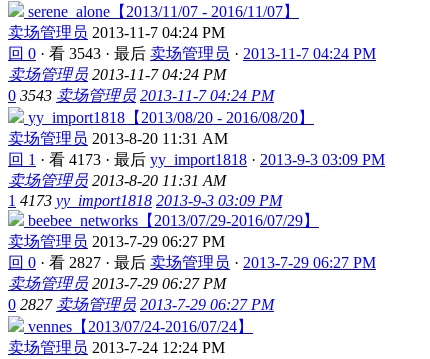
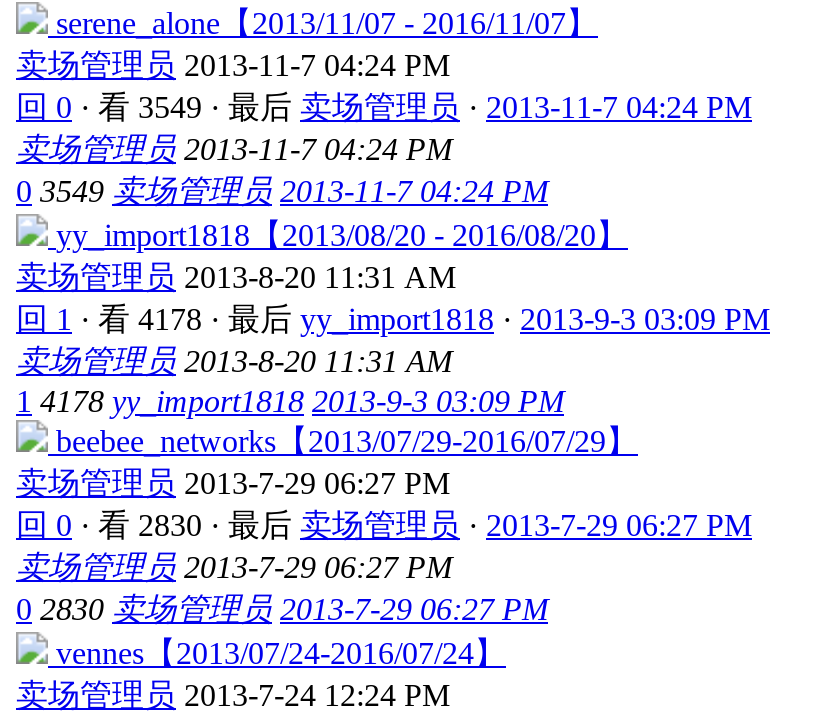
[8,45,376,62] 回 0 · 看 3543 · 最后卖场管理员· 2013-11-7 04:24 PM -> [16,90,752,124] 回 0 · 看 3549 · 最后卖场管理员· 2013-11-7 04:24 PM
[8,87,274,104] 0 3543 卖场管理员 2013-11-7 04:24 PM -> [16,174,548,208] 0 3549 卖场管理员 2013-11-7 04:24 PM
[8,151,385,168] 回 1 · 看 4173 · 最后yy_import1818 · 2013-9-3 03:09 PM -> [16,302,770,336] 回 1 · 看 4178 · 最后yy_import1818 · 2013-9-3 03:09 PM
[8,192,282,209] 1 4173 yy_import1818 2013-9-3 03:09 PM -> [16,384,564,418] 1 4178 yy_import1818 2013-9-3 03:09 PM
[8,254,376,271] 回 0 · 看 2827 · 最后卖场管理员· 2013-7-29 06:27 PM -> [16,508,752,542] 回 0 · 看 2830 · 最后卖场管理员· 2013-7-29 06:27 PM
[8,296,274,313] 0 2827 卖场管理员 2013-7-29 06:27 PM -> [16,592,548,626] 0 2830 卖场管理员 2013-7-29 06:27 PM

